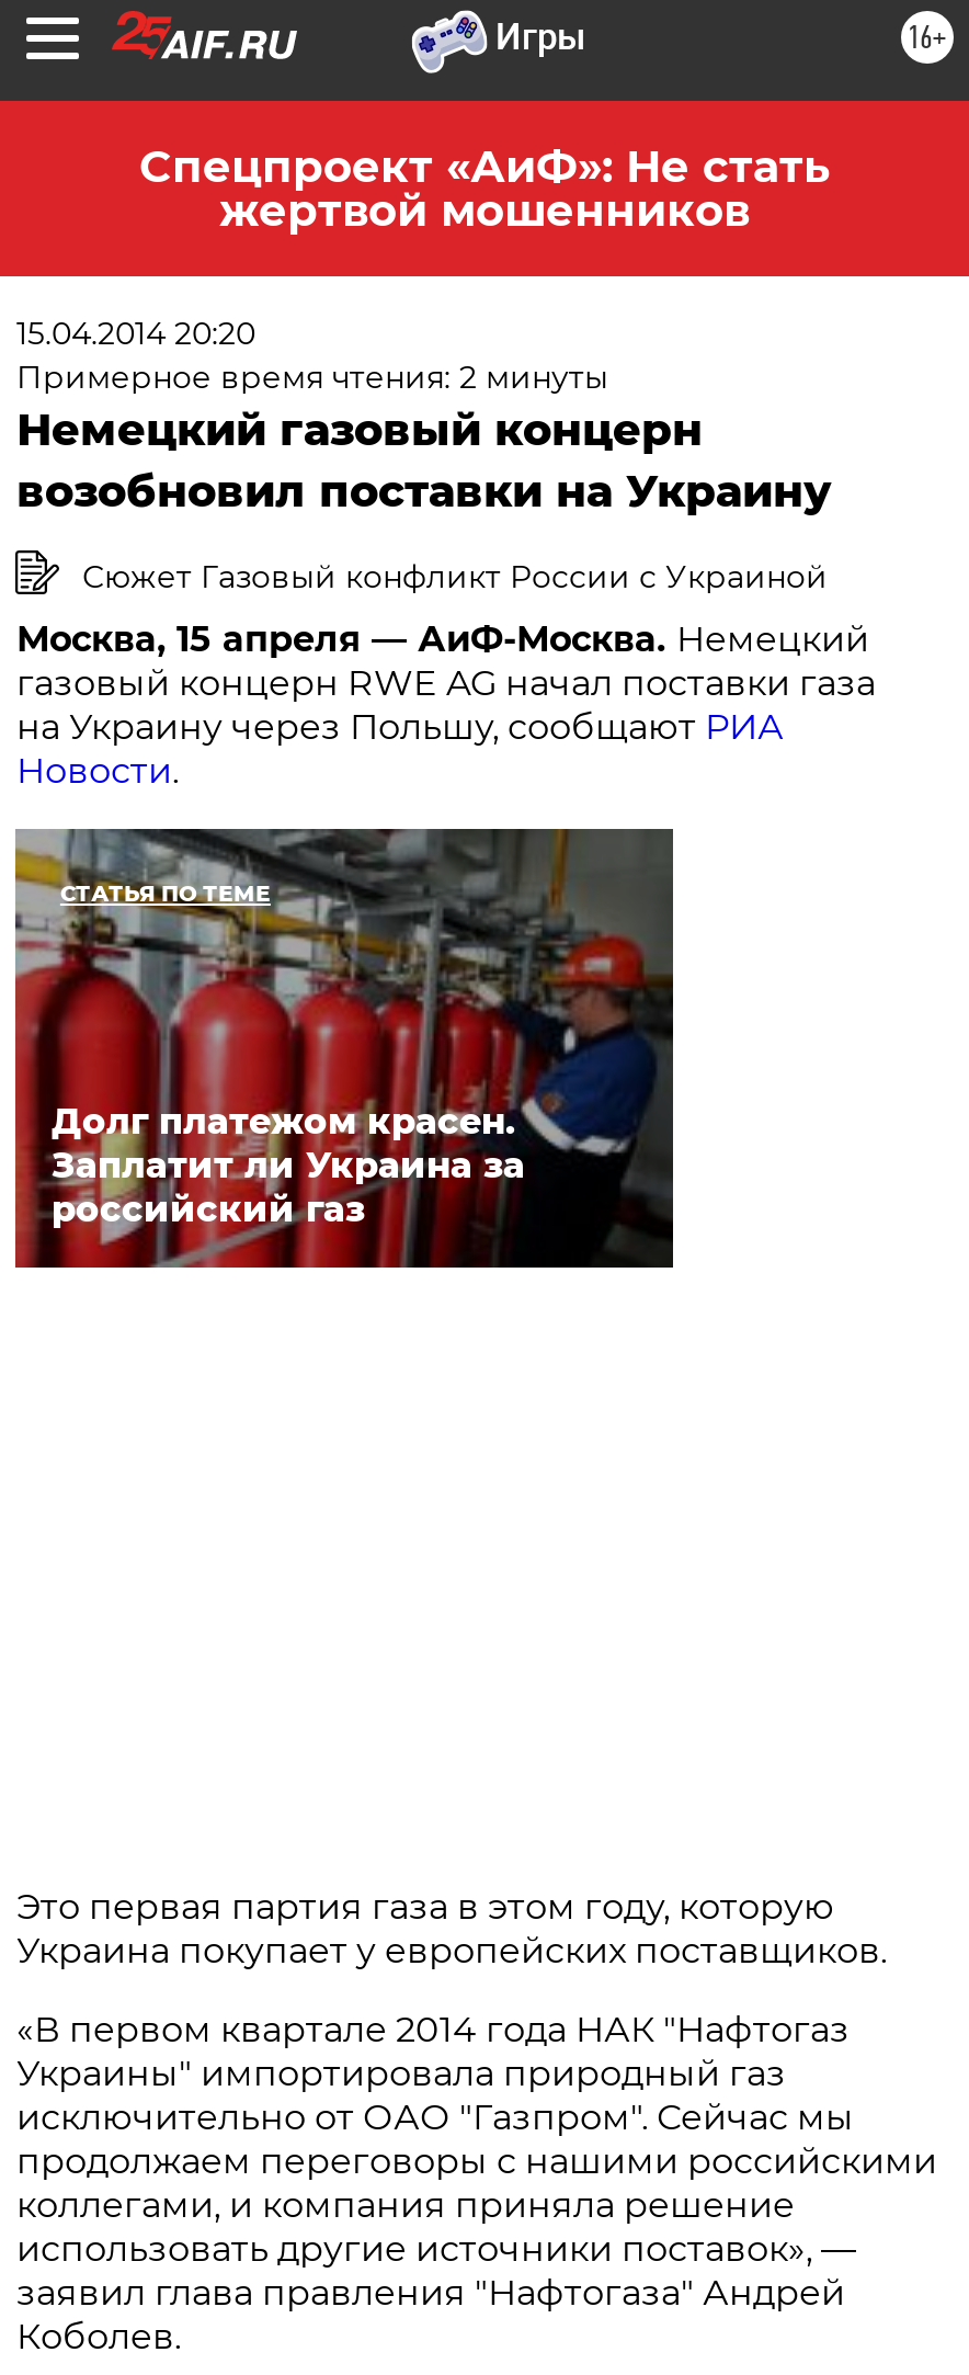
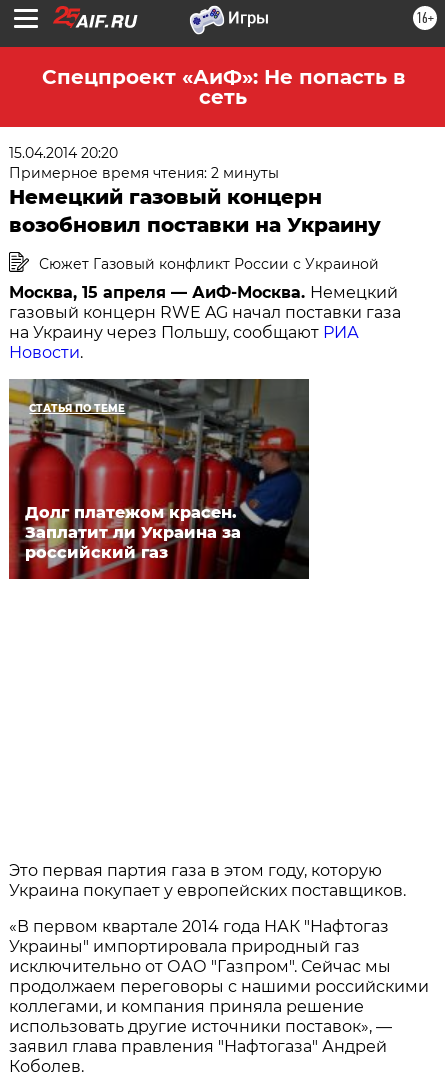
[139,140,830,237] Спецпроект «АиФ»: Не стать | жертвой мошенников -> [41,65,404,109] Спецпроект «АиФ»: Не попасть в | сеть

